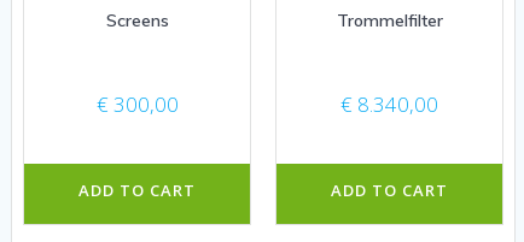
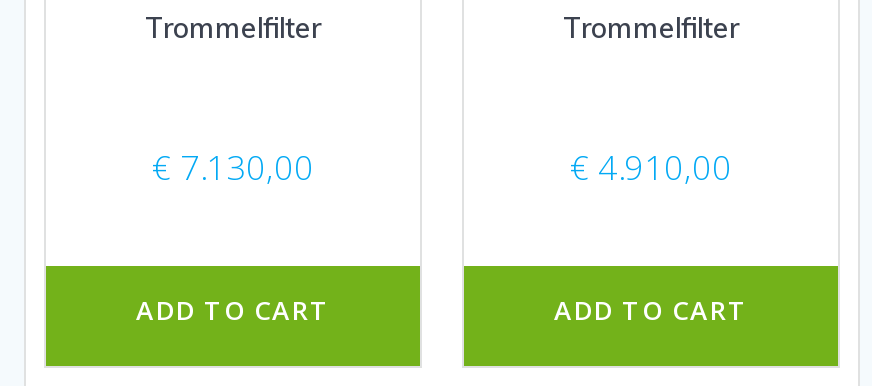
[106,10,168,32] Screens -> [145,11,321,47] Trommelfilter
[96,90,178,118] €300,00 -> [152,144,314,190] €7.130,00
[340,90,438,118] €8.340,00 -> [570,144,732,190] €4.910,00

